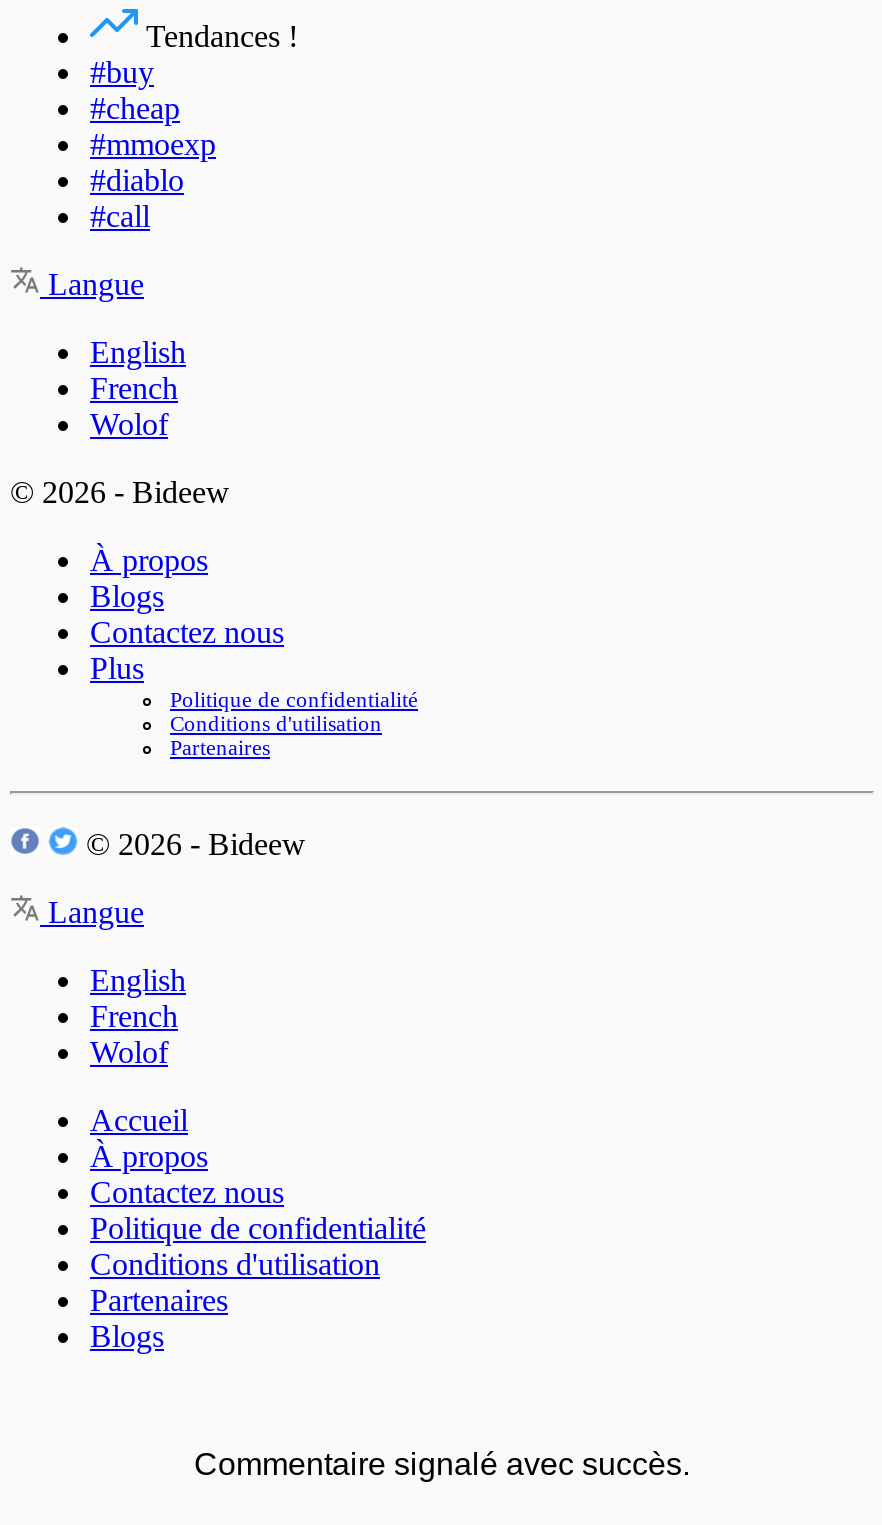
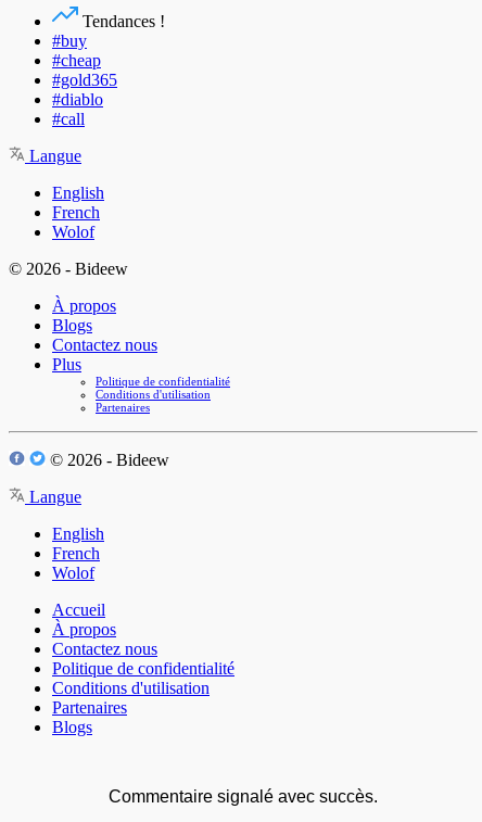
[90,127,216,161] #mmoexp -> [52,71,117,89] #gold365

